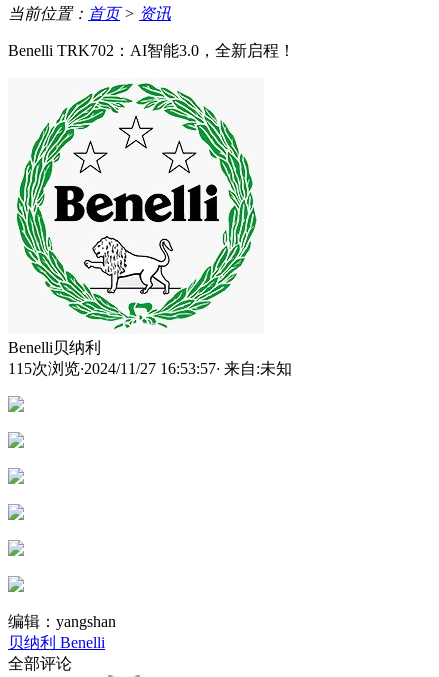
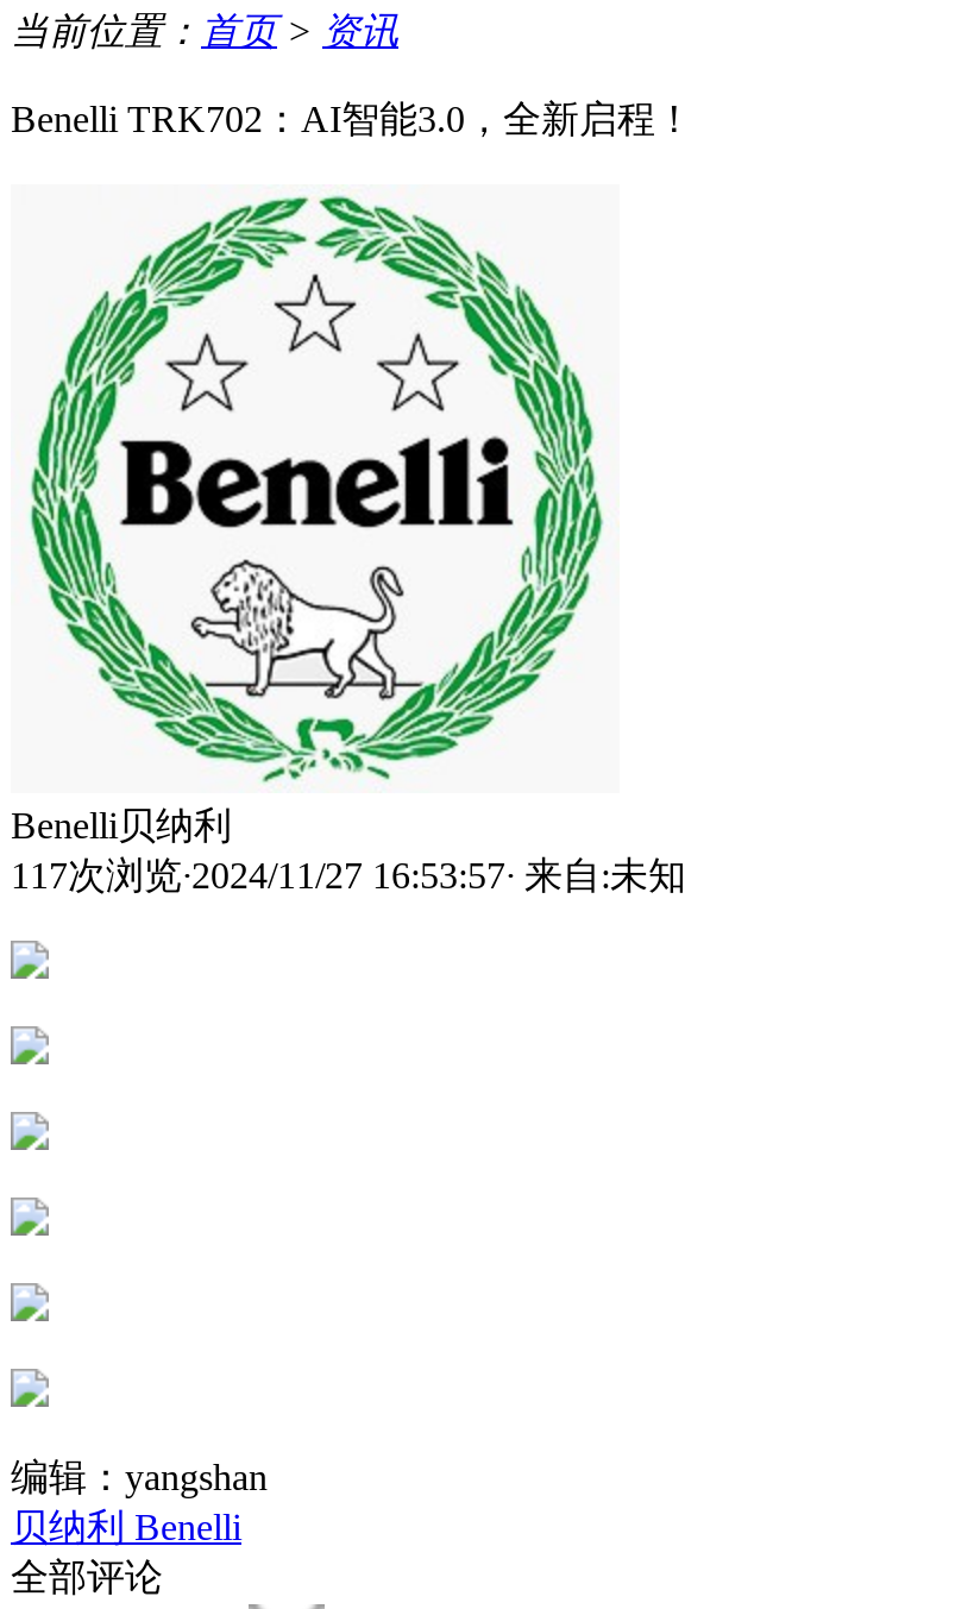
[8,360,292,377] 115次浏览·2024/11/27 16:53:57 ·来自:未知 -> [11,855,686,895] 117次浏览·2024/11/27 16:53:57 ·来自:未知

